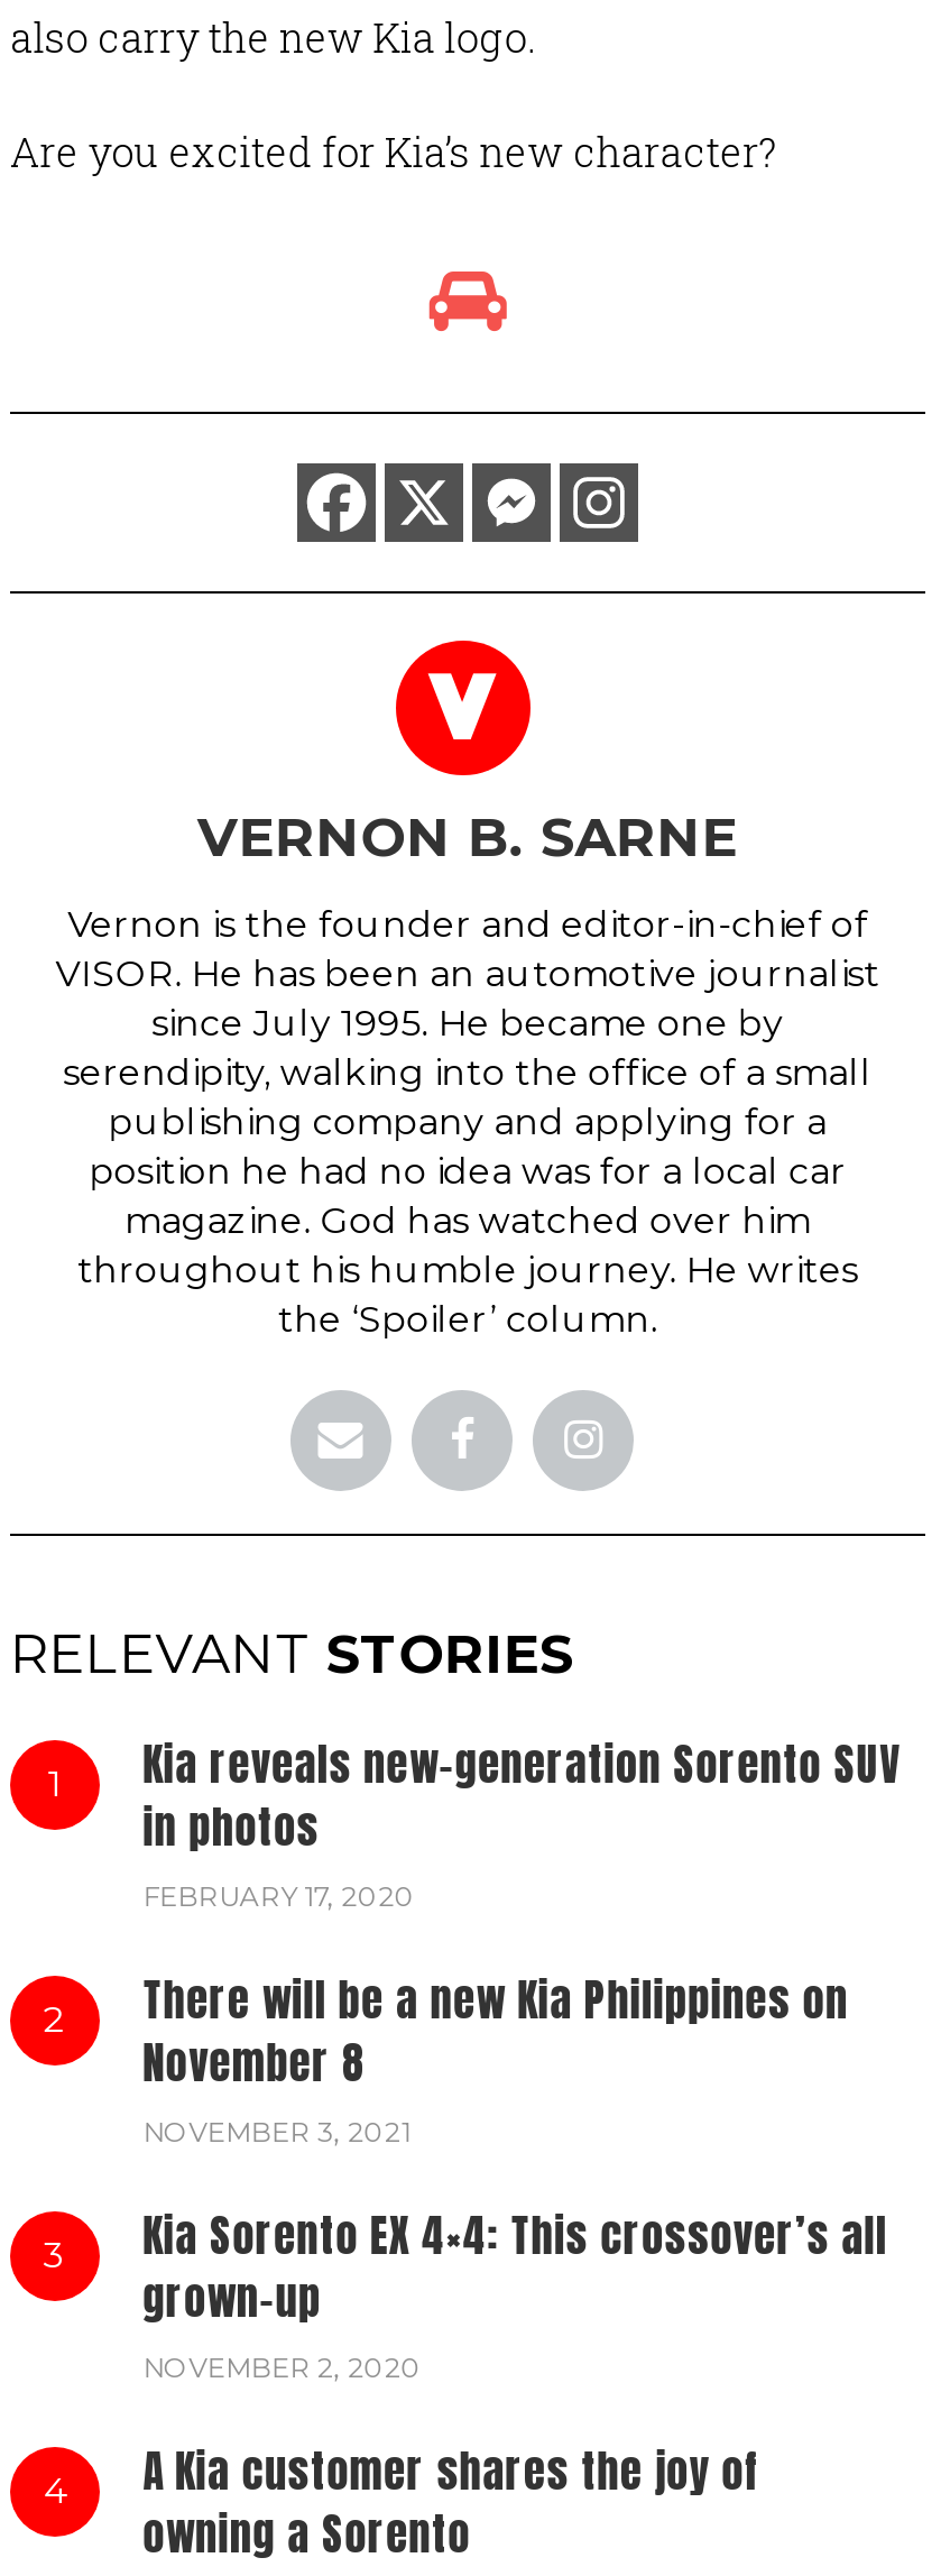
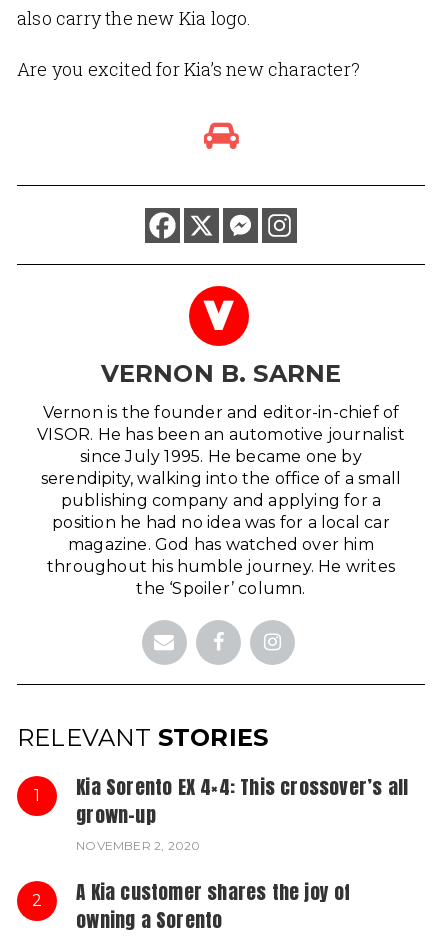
[44,1731,900,2276] Kia reveals new-generation Sorento SUV | in photos | FEBRUARY 17, 2020 | 2 | There will be a new Kia Philippines on | November 8 | NOVEMBER 3, 2021 | 3 -> none
[44,2438,758,2512] 4 A Kia customer shares the joy of -> [32,877,351,910] 2 A Kia customer shares the joy of

